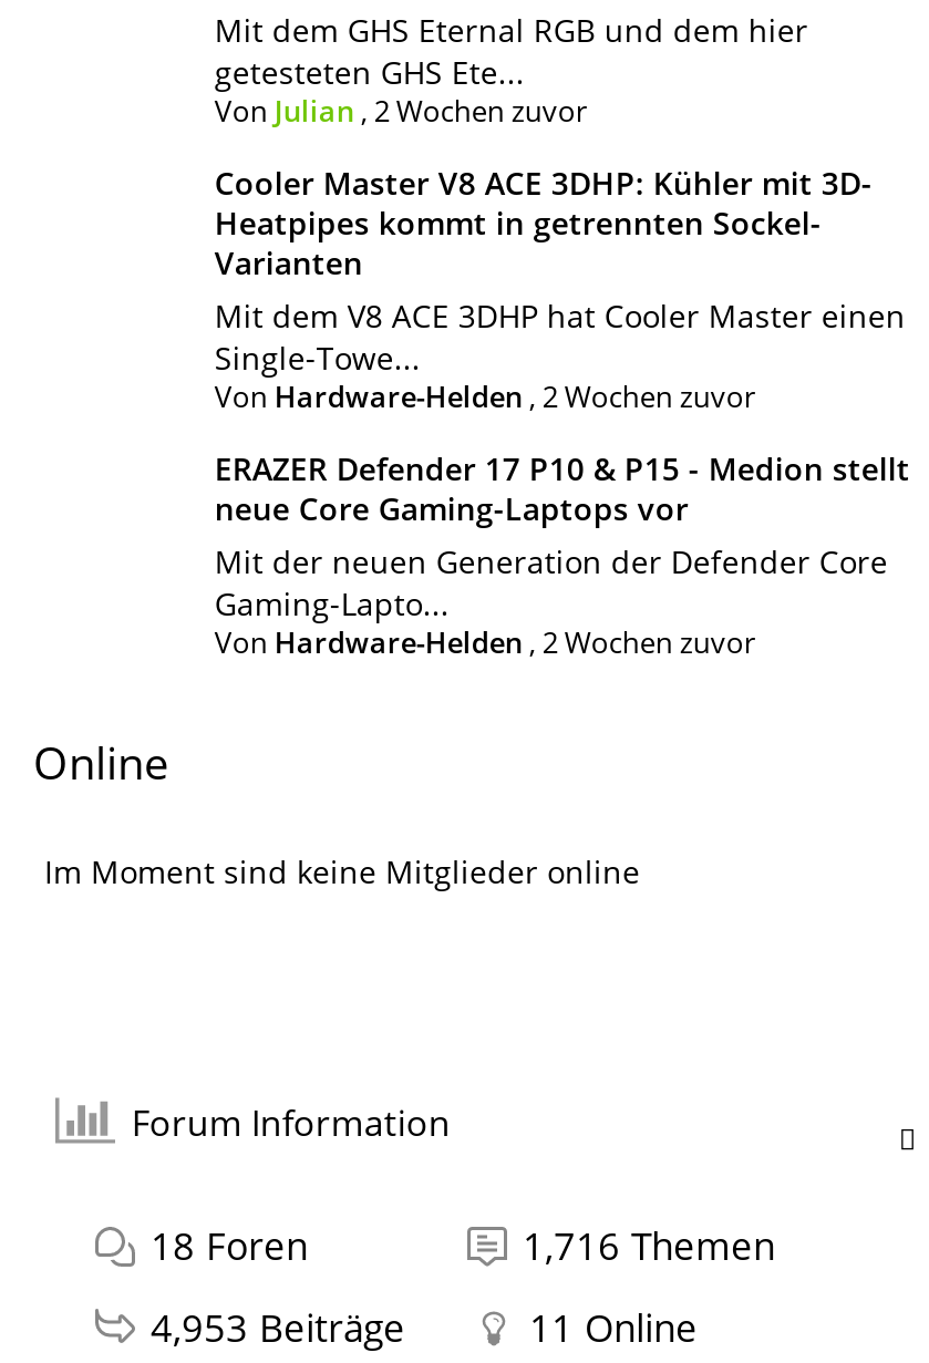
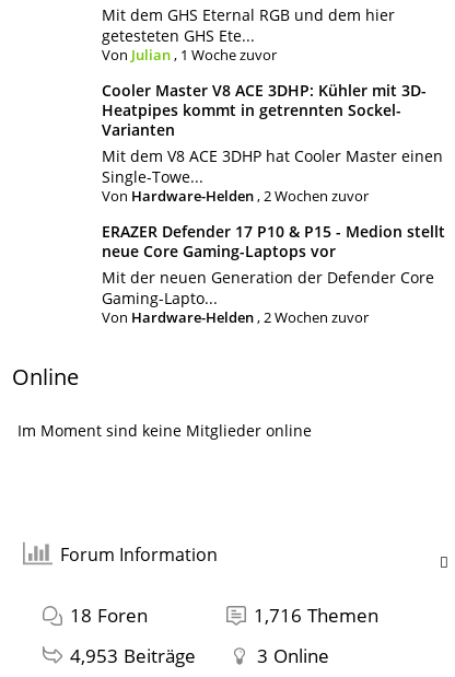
[214,91,586,131] Von Julian, 2 Wochen zuvor -> [101,45,276,65] Von Julian, 1 Woche zuvor
[529,1302,698,1353] 11 Online -> [257,643,329,668] 3 Online

